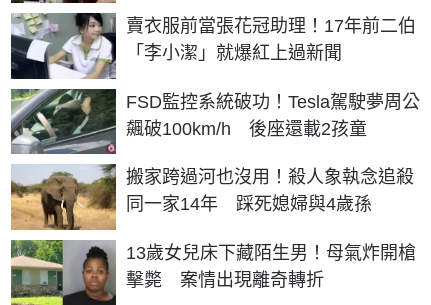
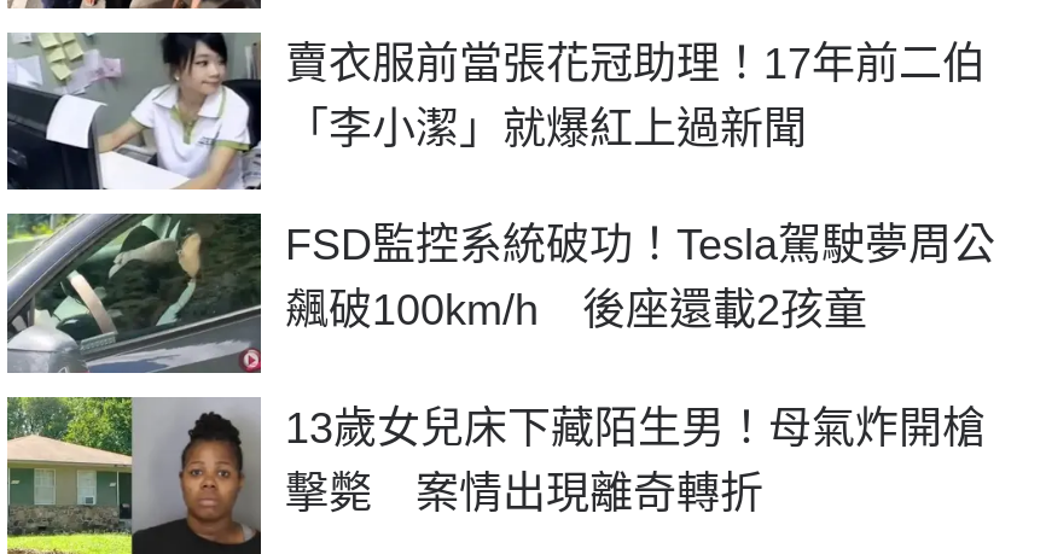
[10,164,414,231] [image] | 搬家跨過河也沒用！殺人象執念追殺 | 同一家14年 踩死媳婦與4歲孫 -> none

